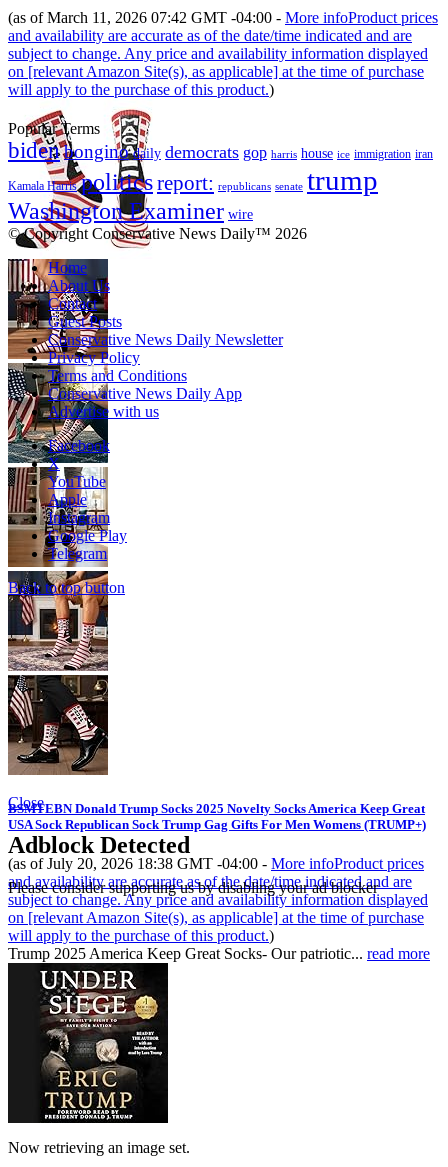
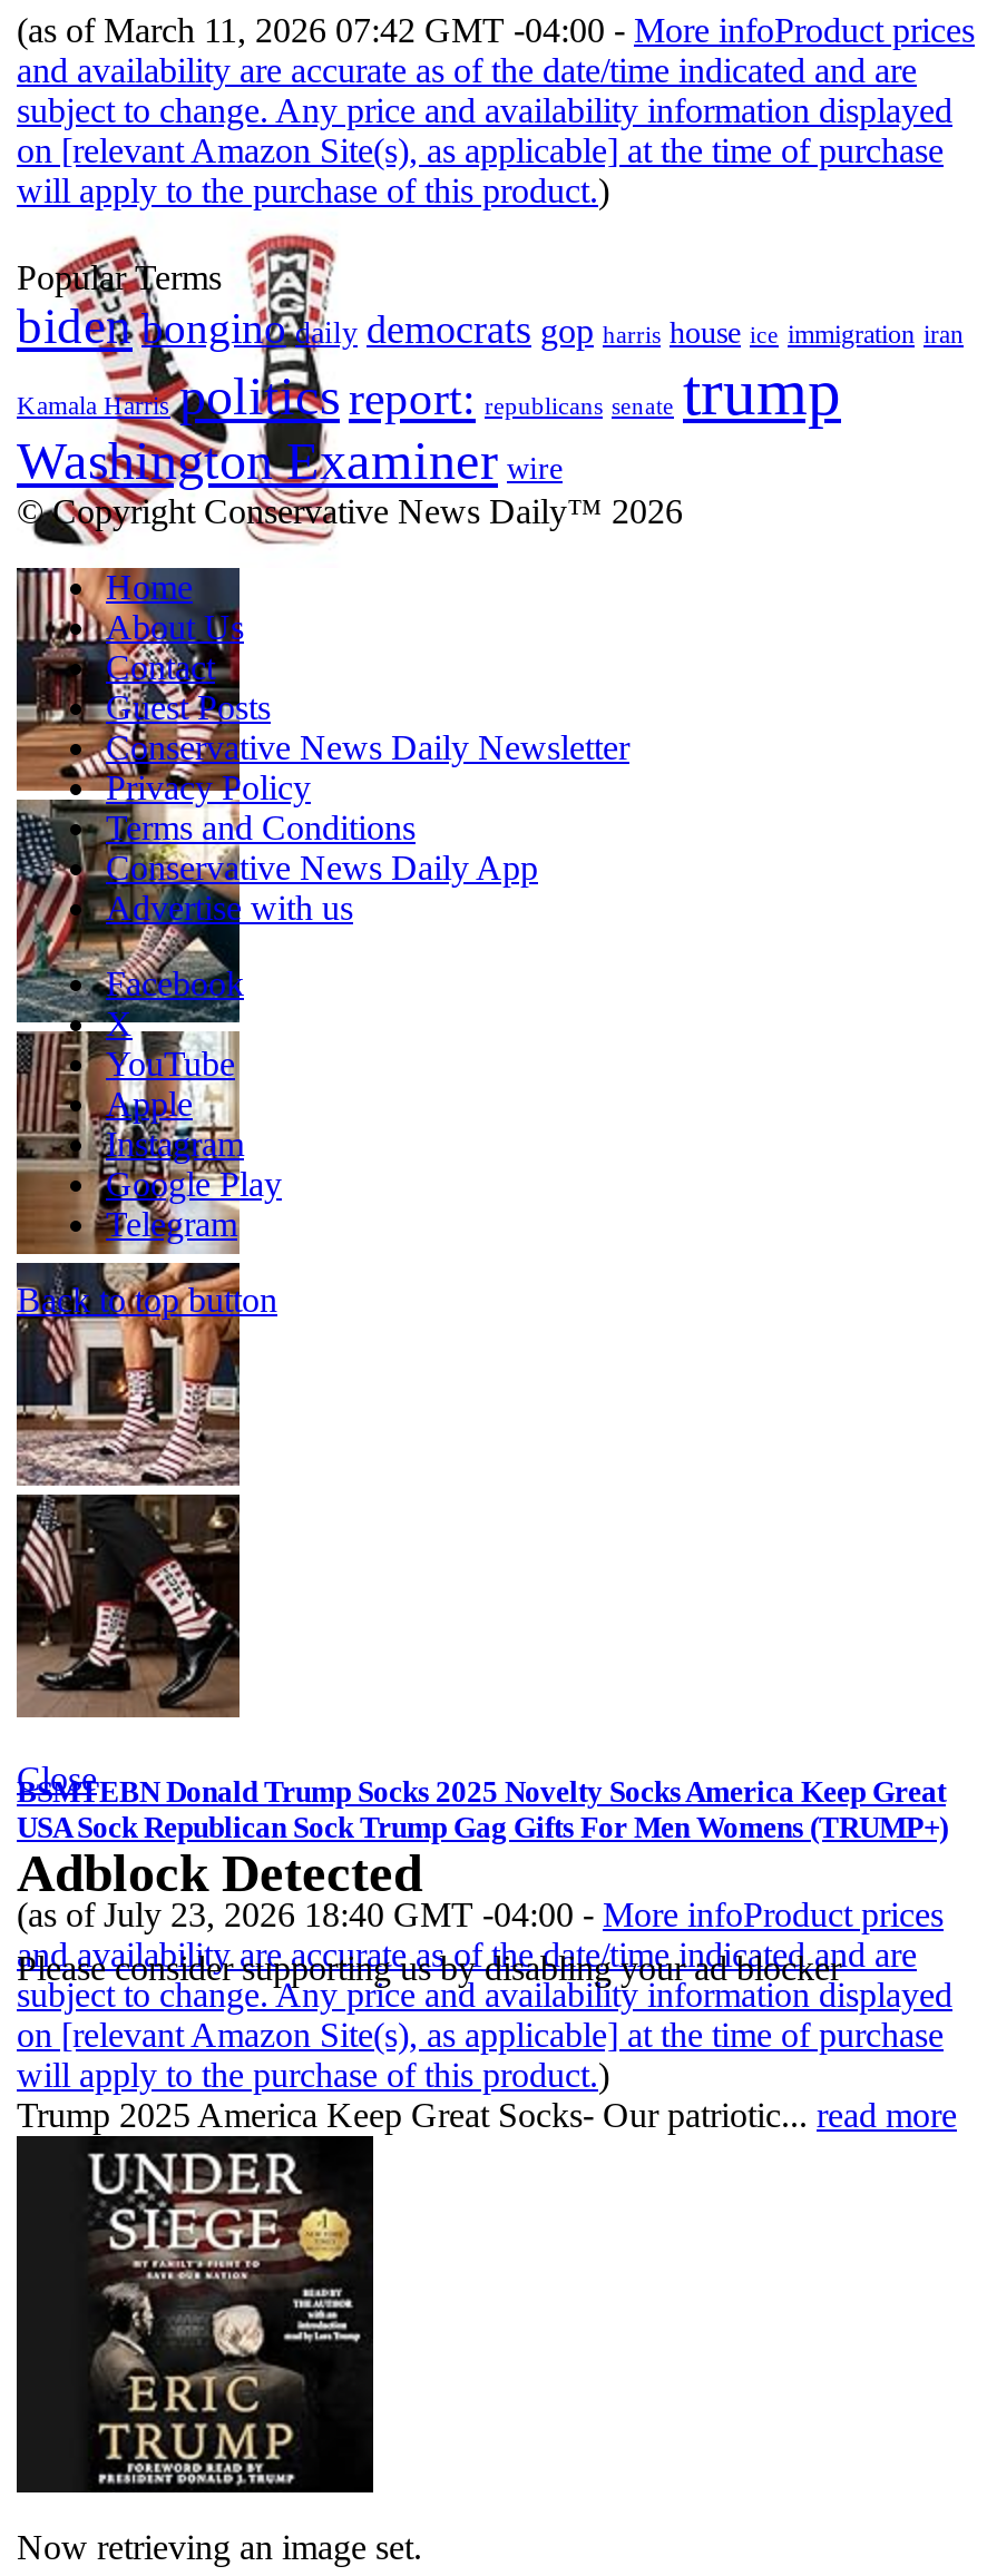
[8,855,424,872] (as of July 20, 2026 18:38 GMT -04:00 - More infoProduct prices -> [17,1896,944,1934] (as of July 23, 2026 18:40 GMT -04:00 - More infoProduct prices

